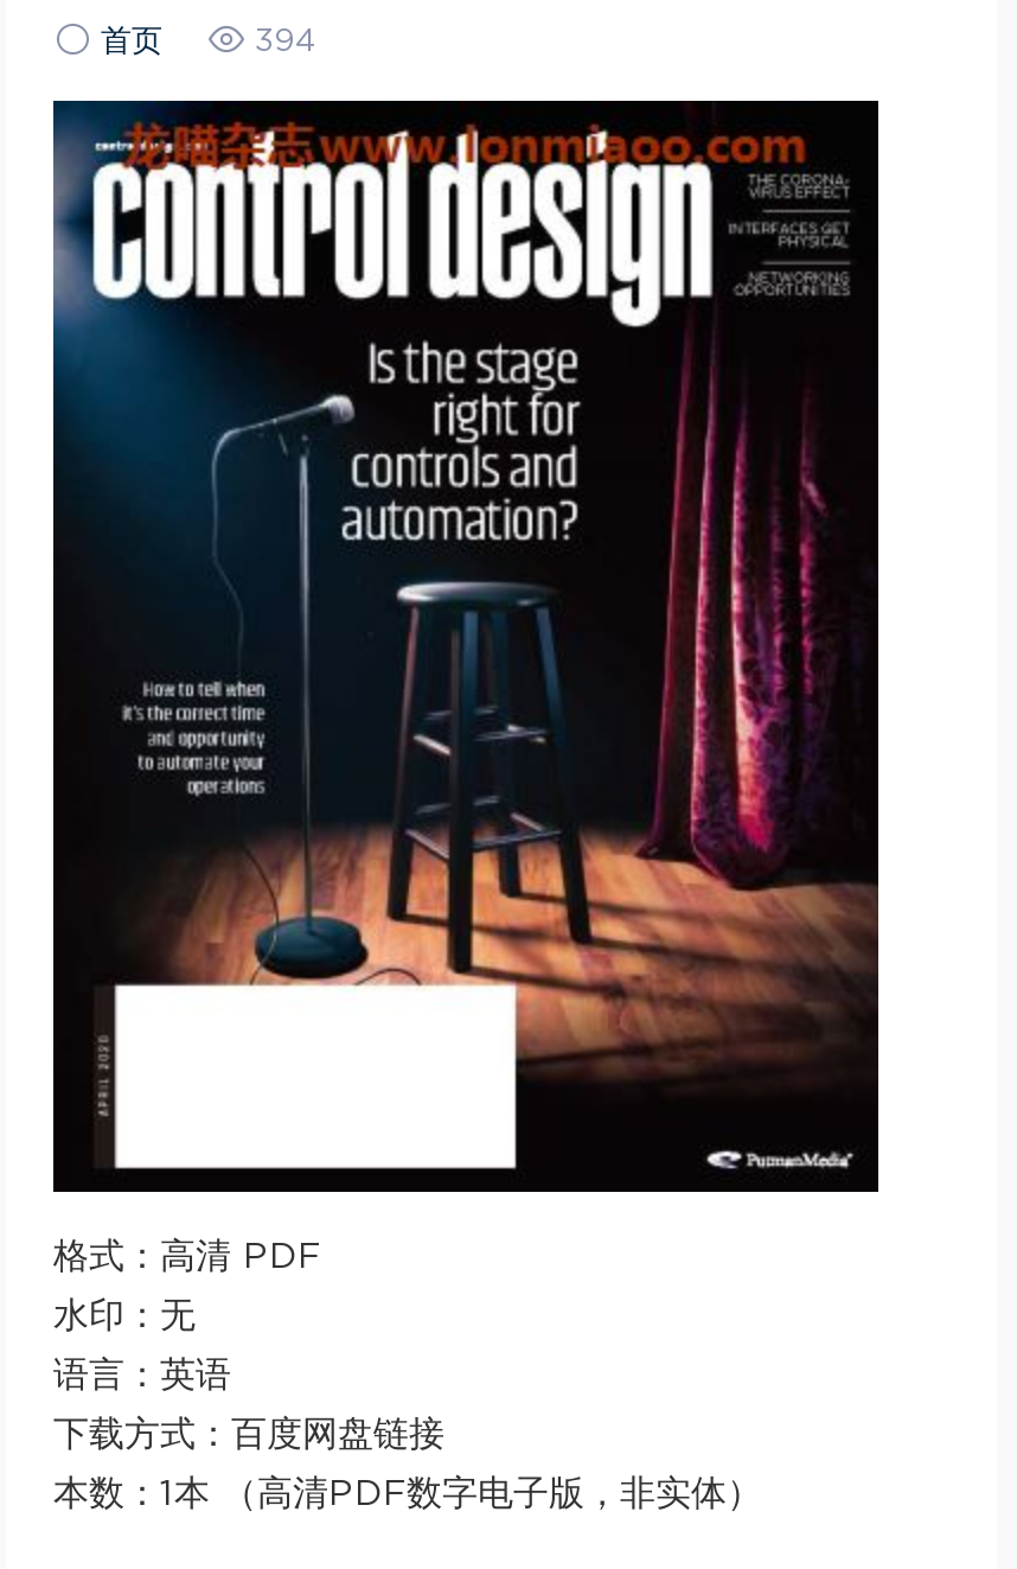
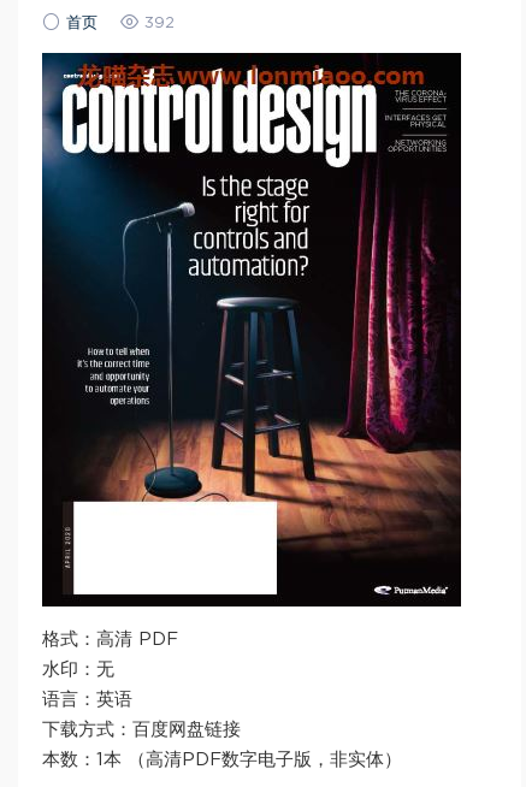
[245,27,316,58] 394 -> [140,16,175,31] 392

